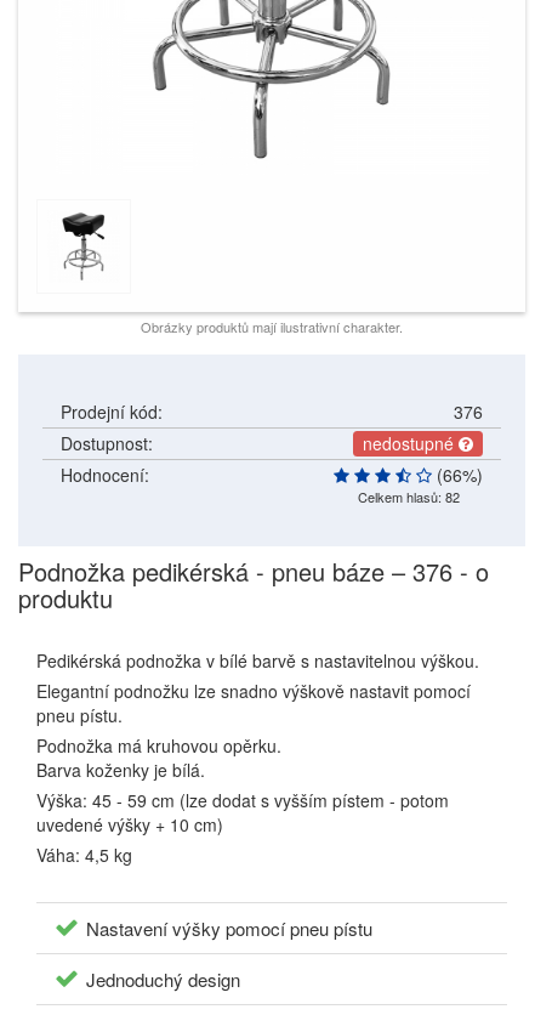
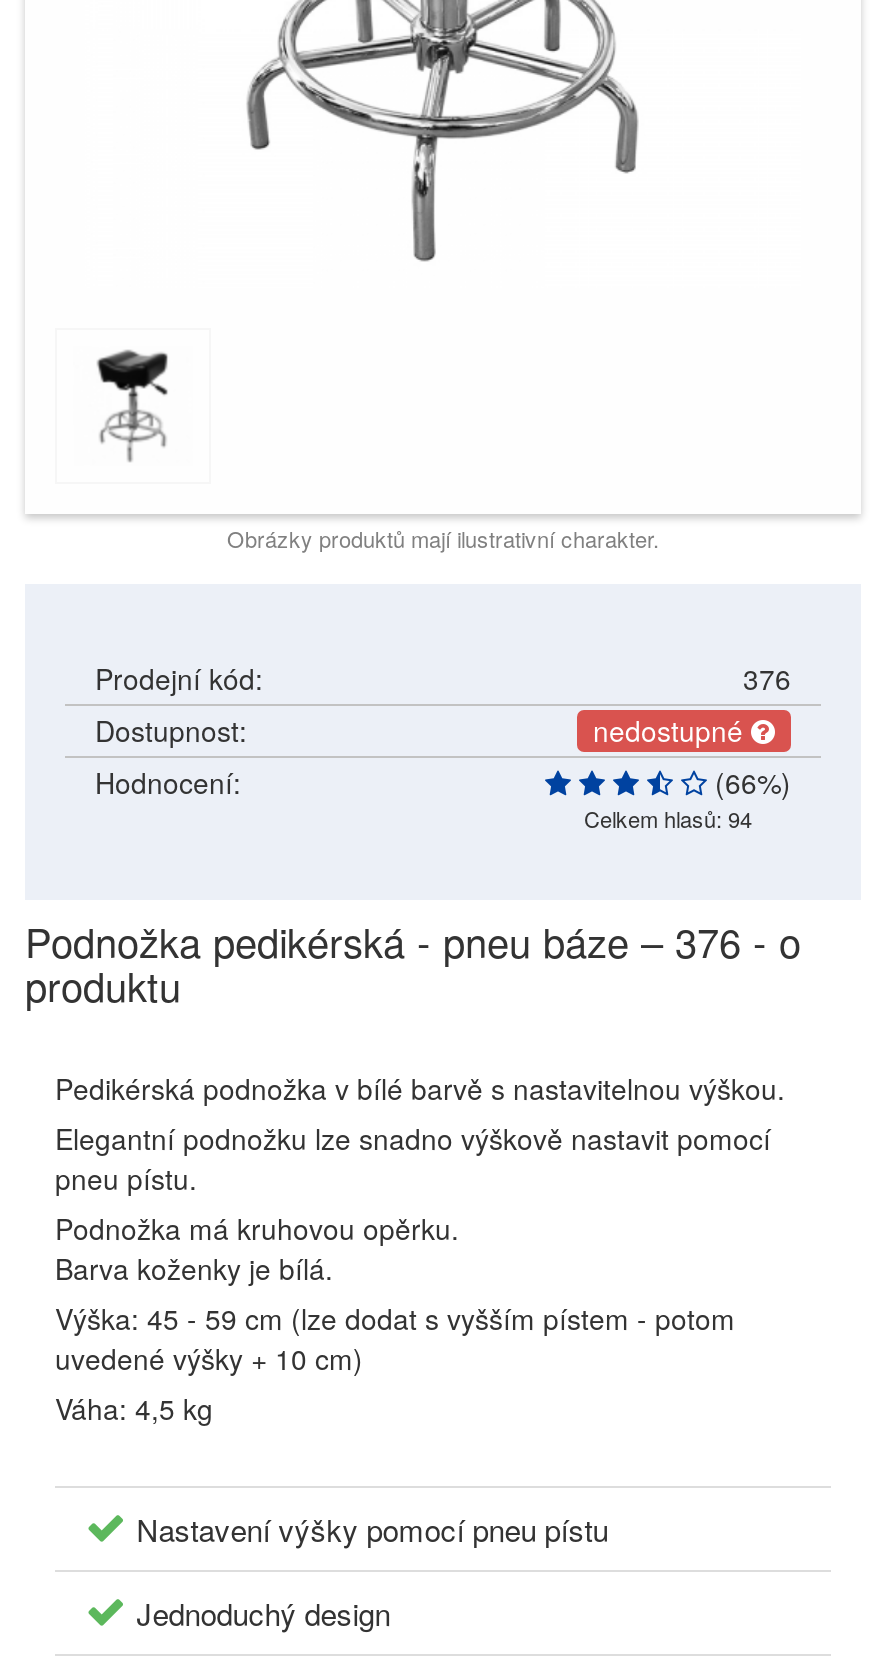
[357,487,459,506] Celkem hlasů: 82 -> [584,802,752,834] Celkem hlasů: 94

